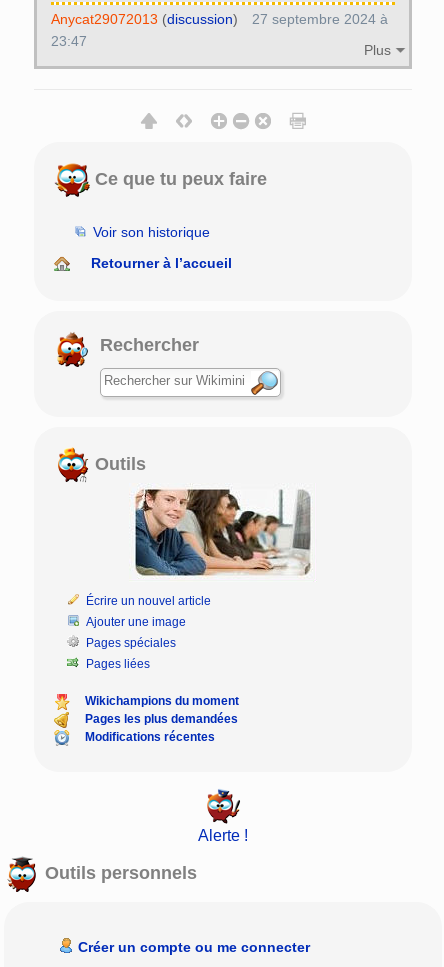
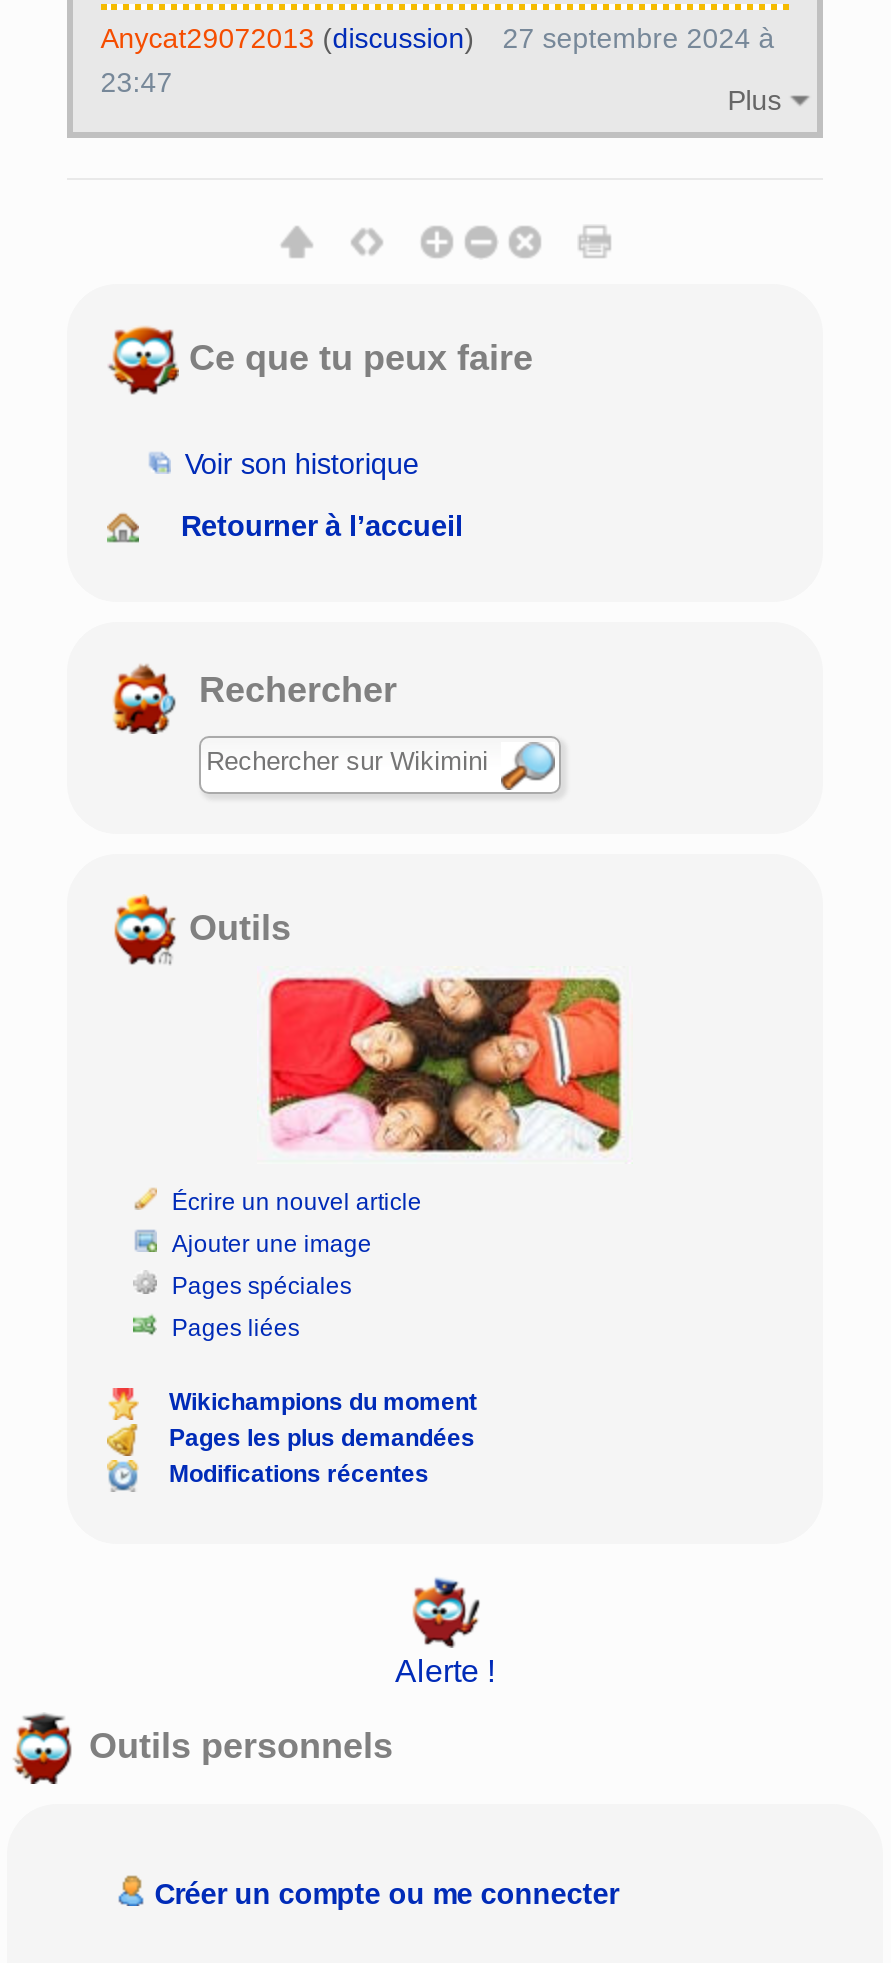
[134,488,311,577] [image] -> [267,976,623,1154] [image]

